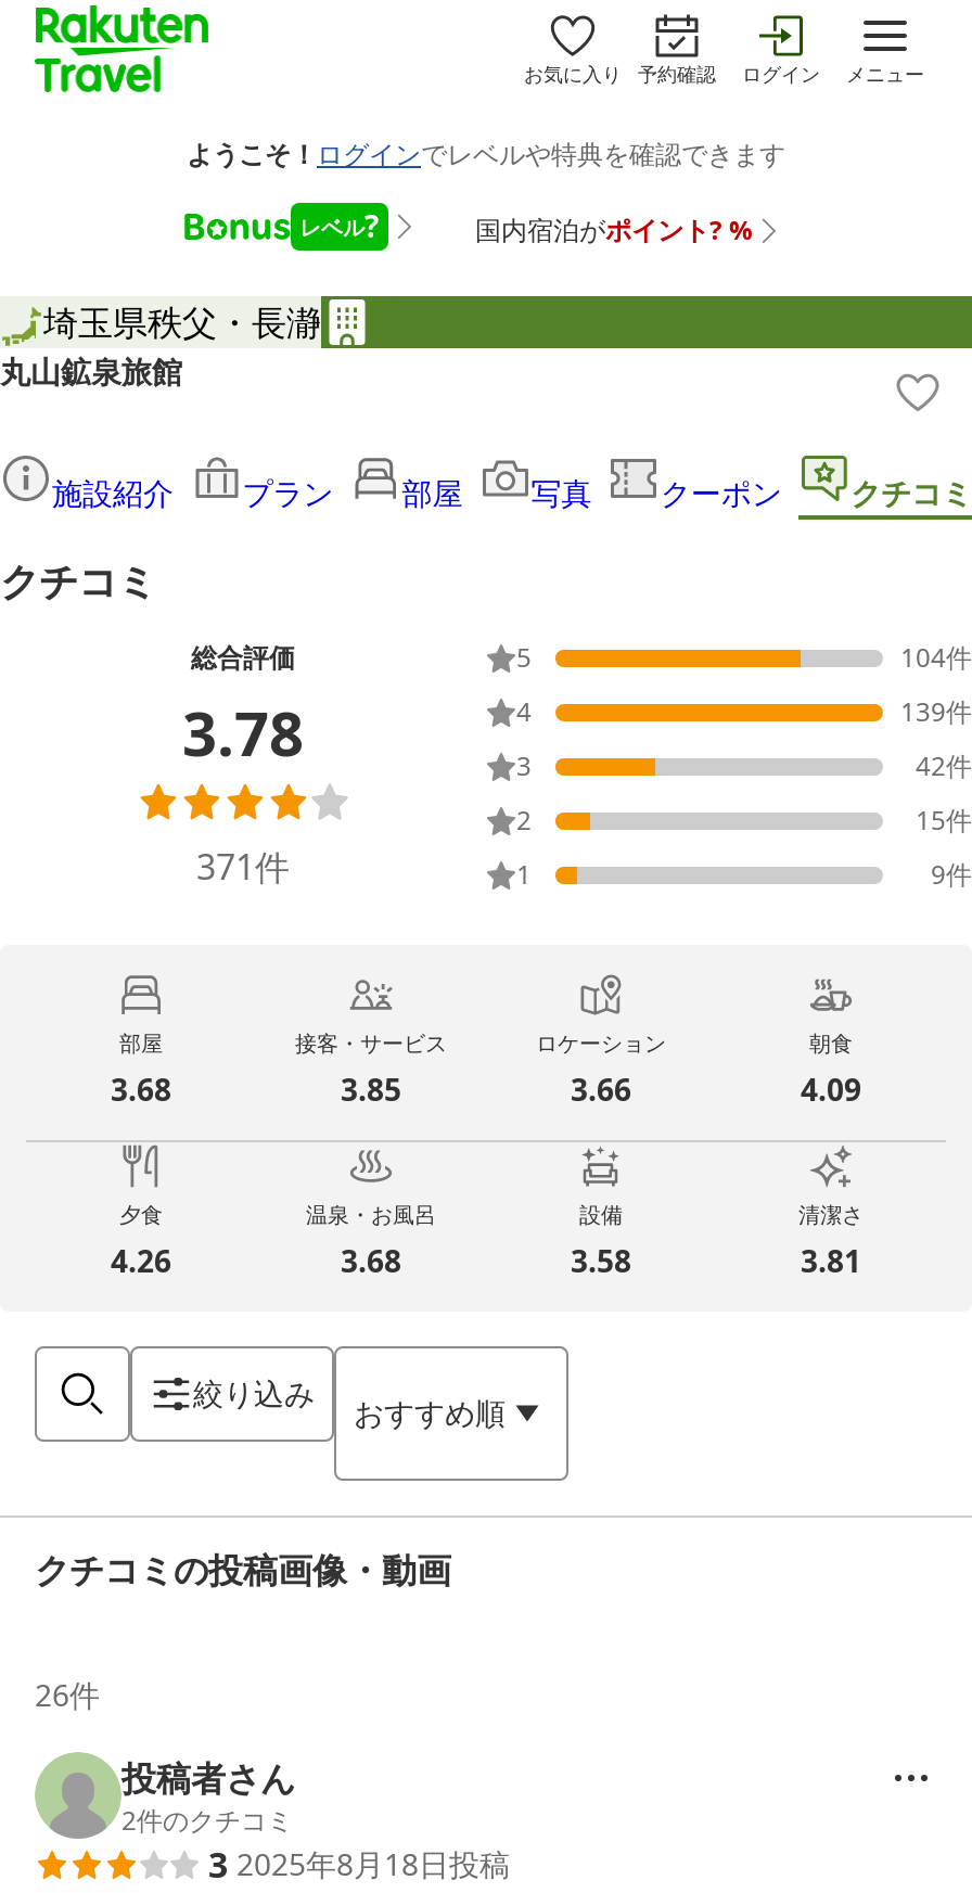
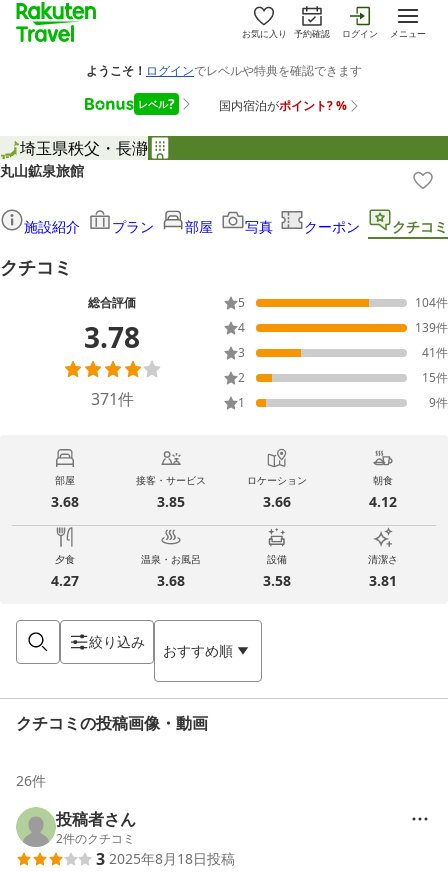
[916,747,972,784] 42件 -> [422,344,448,361] 41件
[801,1069,861,1110] 4.09 -> [369,492,397,511] 4.12
[111,1240,171,1281] 4.26 -> [51,571,79,590] 4.27

